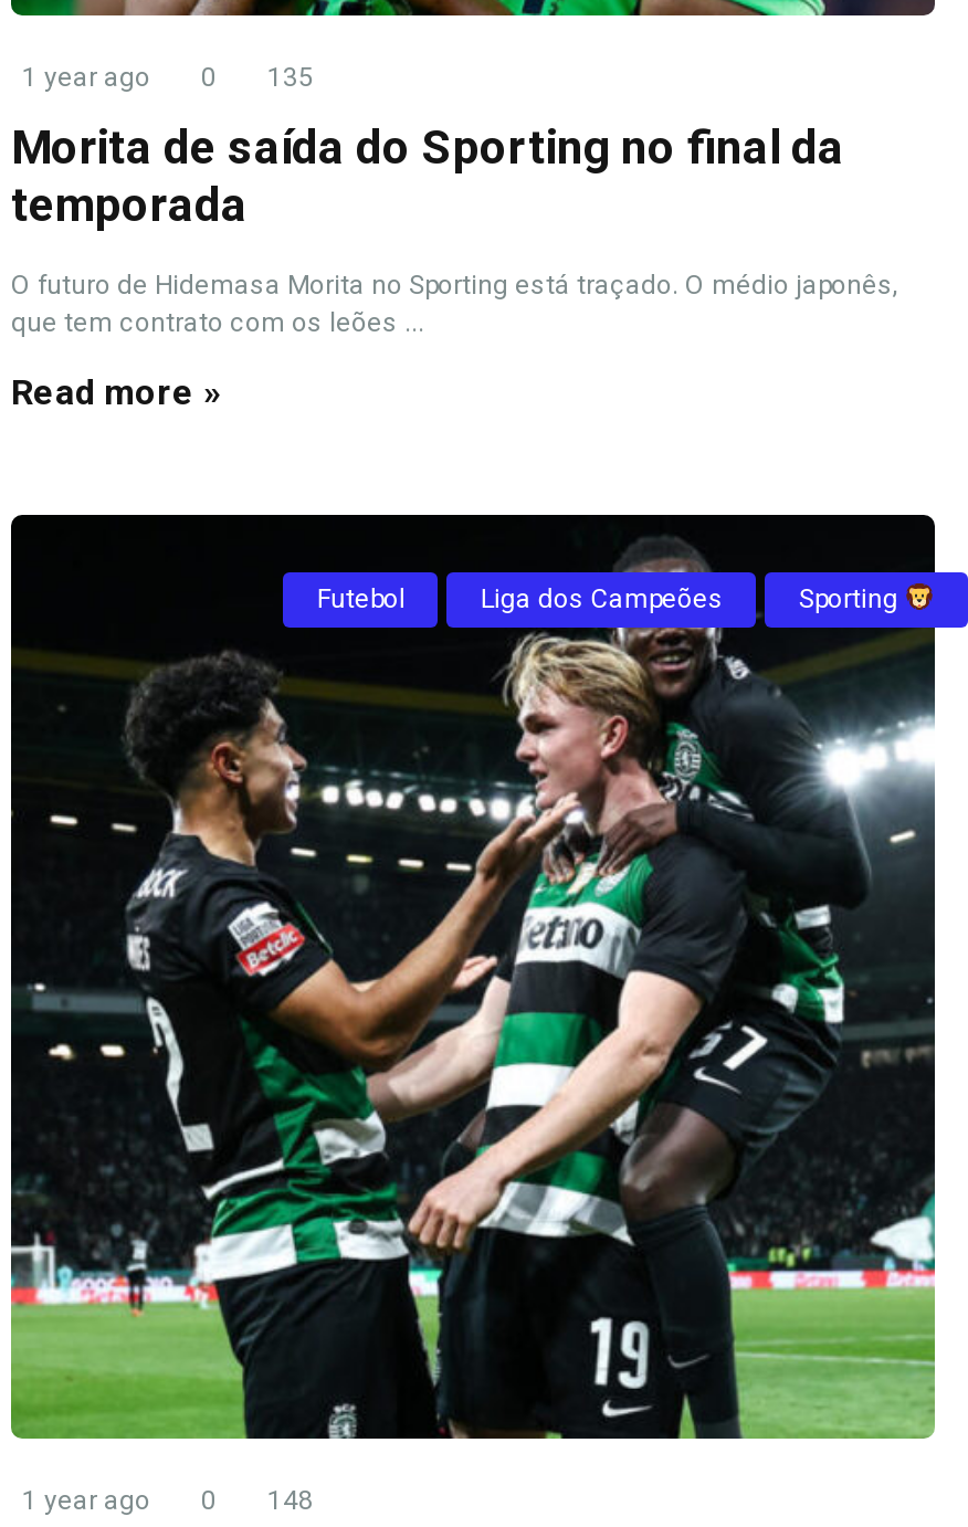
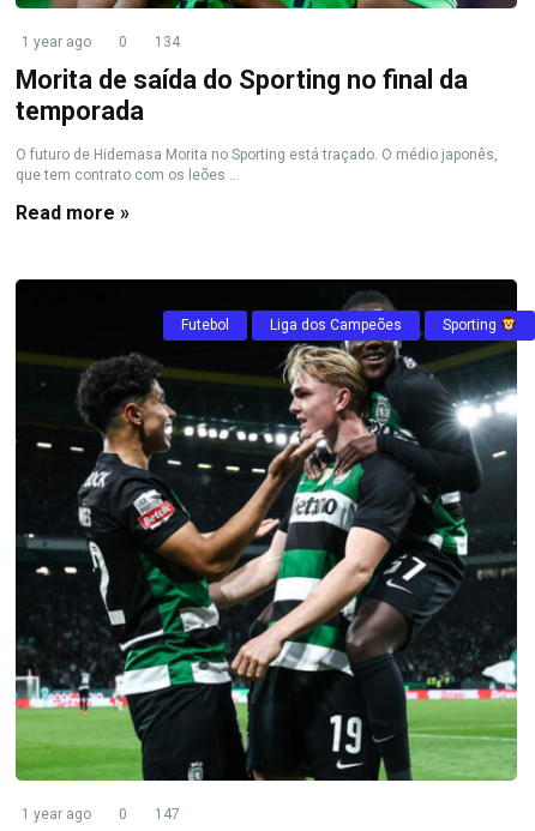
[22,62,314,93] 1 year ago 0 135 -> [22,34,180,50] 1 year ago 0 134
[22,1485,314,1516] 1 year ago 0 148 -> [22,806,180,823] 1 year ago 0 147

